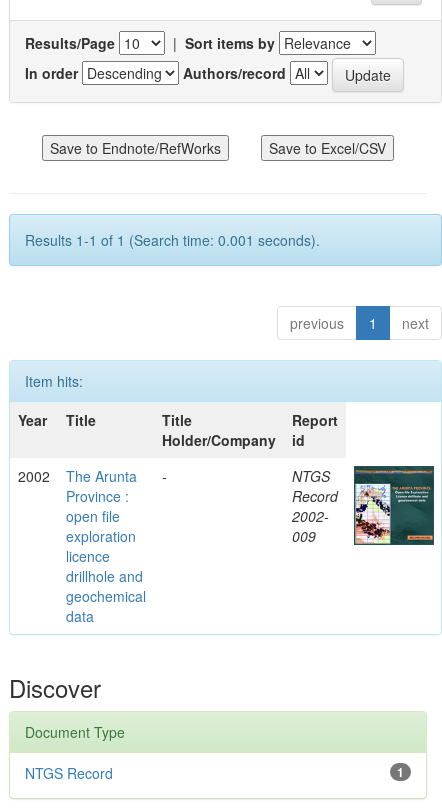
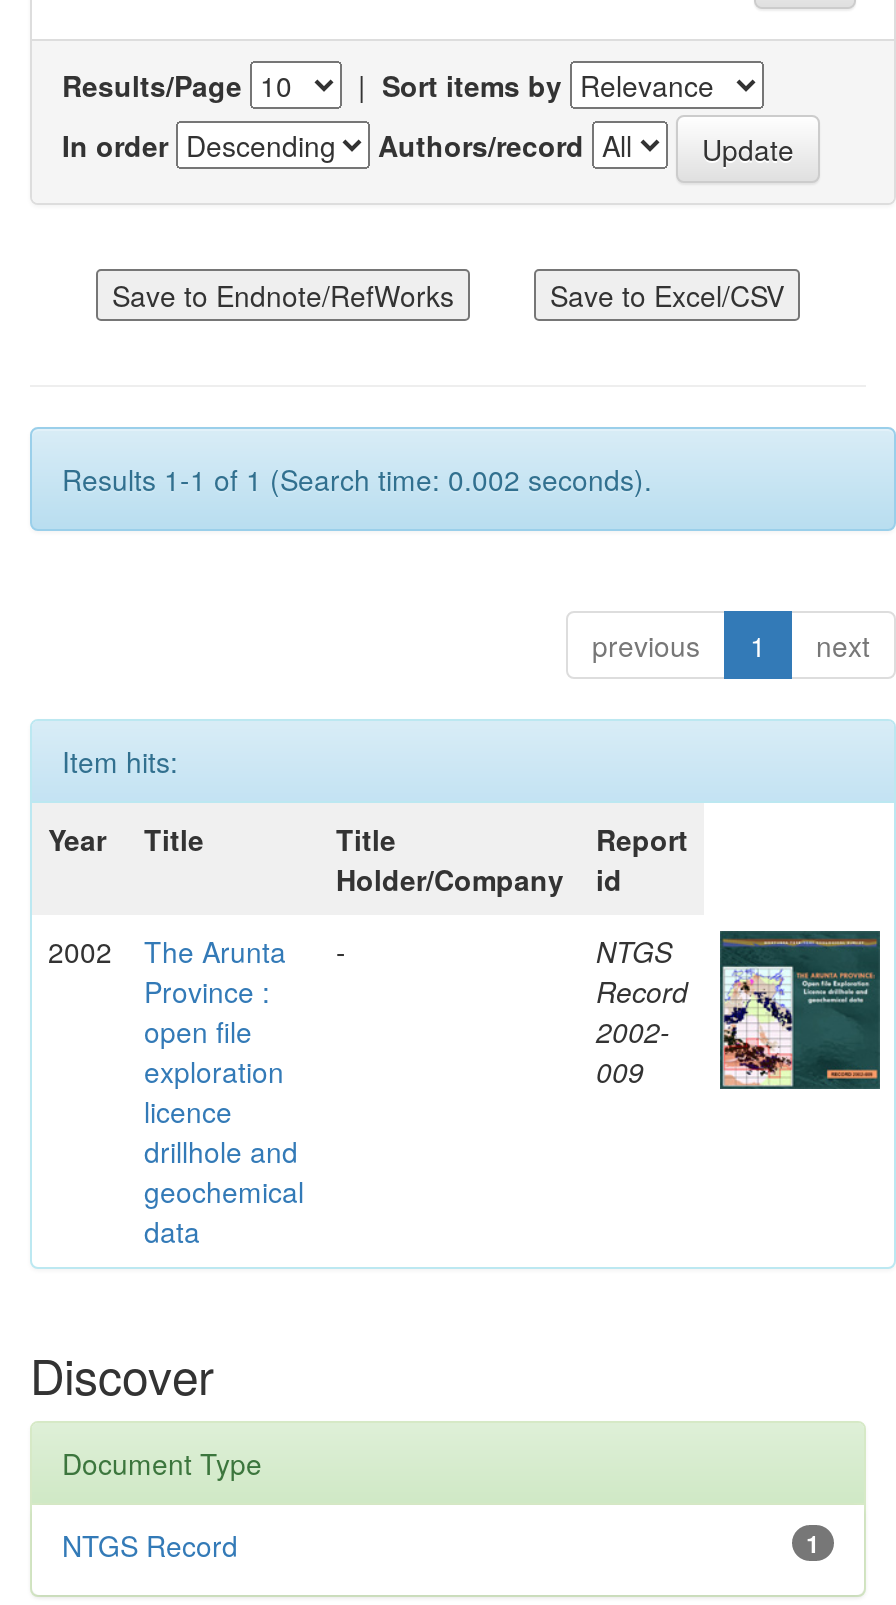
[25,230,320,250] Results 1-1 of 1 (Search time: 0.001 seconds). -> [62,459,652,499] Results 1-1 of 1 (Search time: 0.002 seconds).

